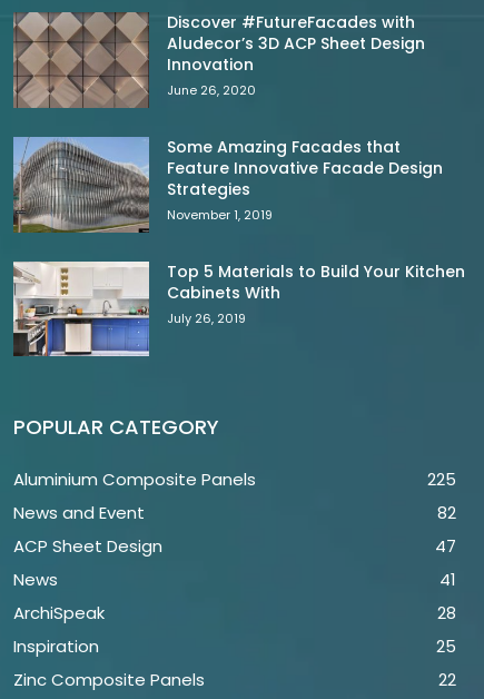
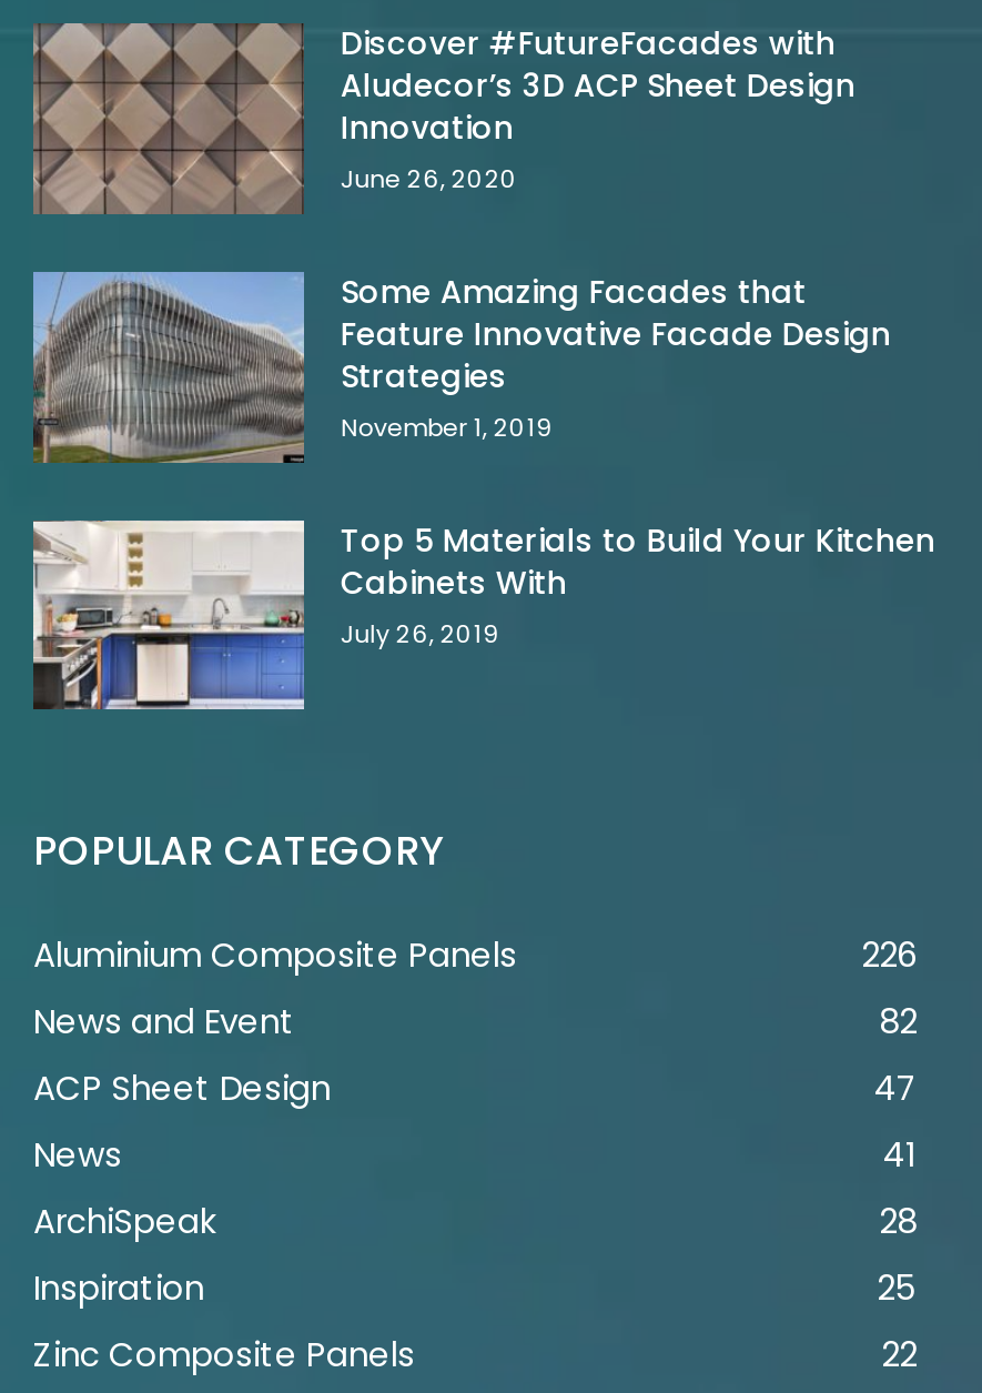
[427,468,456,491] 225 -> [861,932,917,979] 226

